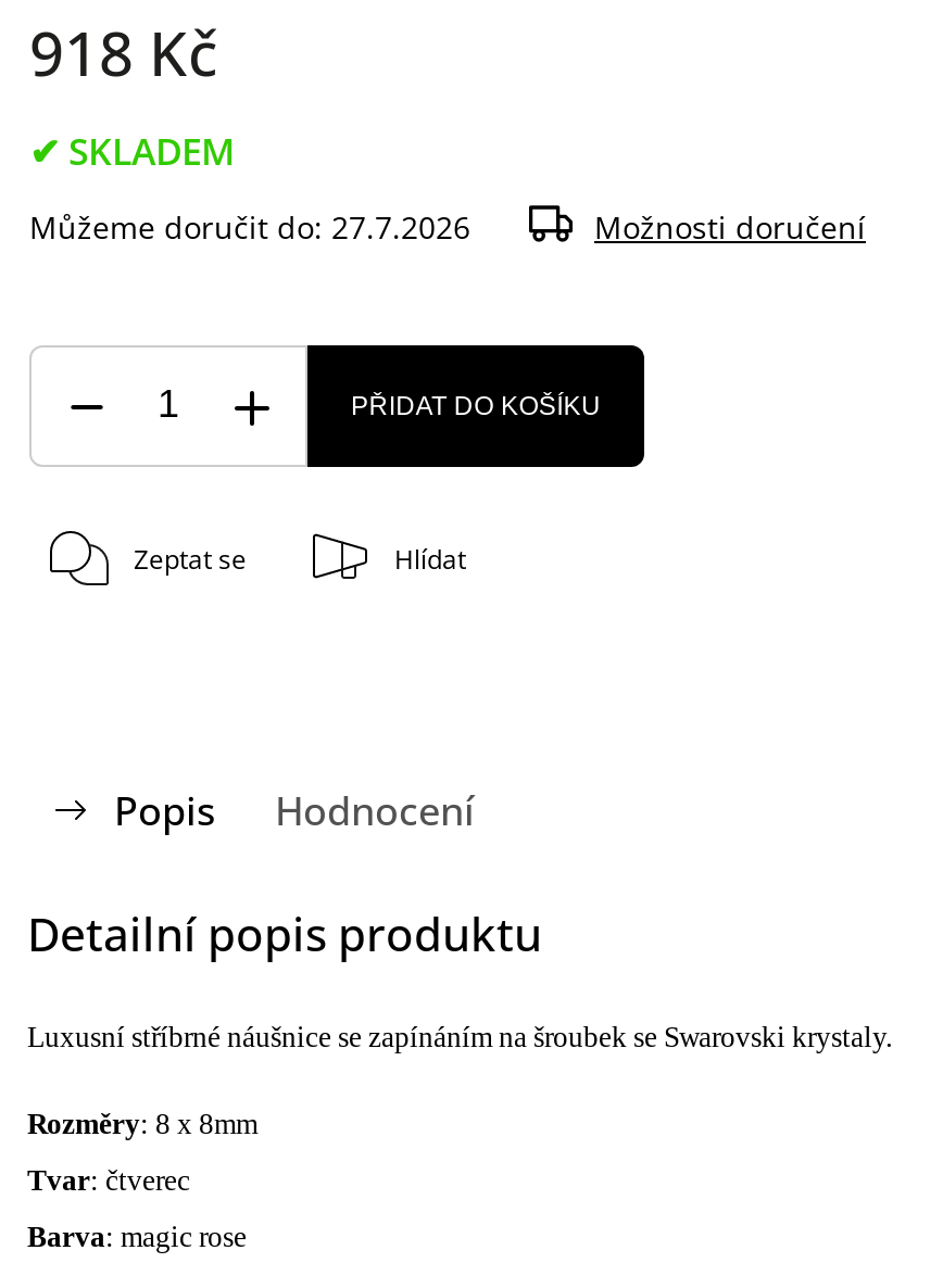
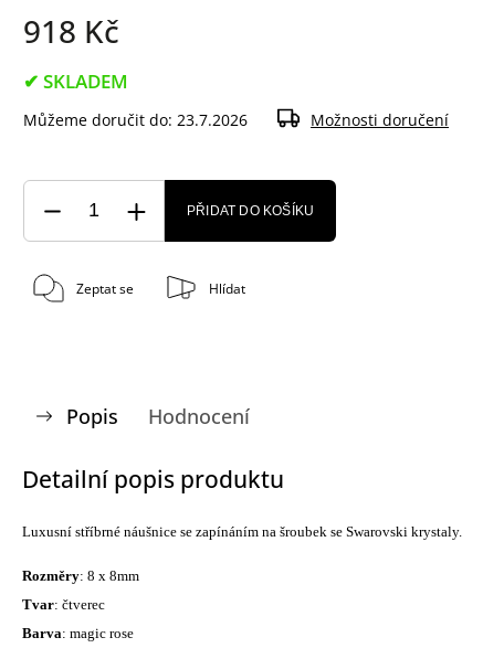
[29,205,470,247] Můžeme doručit do: 27.7.2026 -> [23,109,248,130] Můžeme doručit do: 23.7.2026

